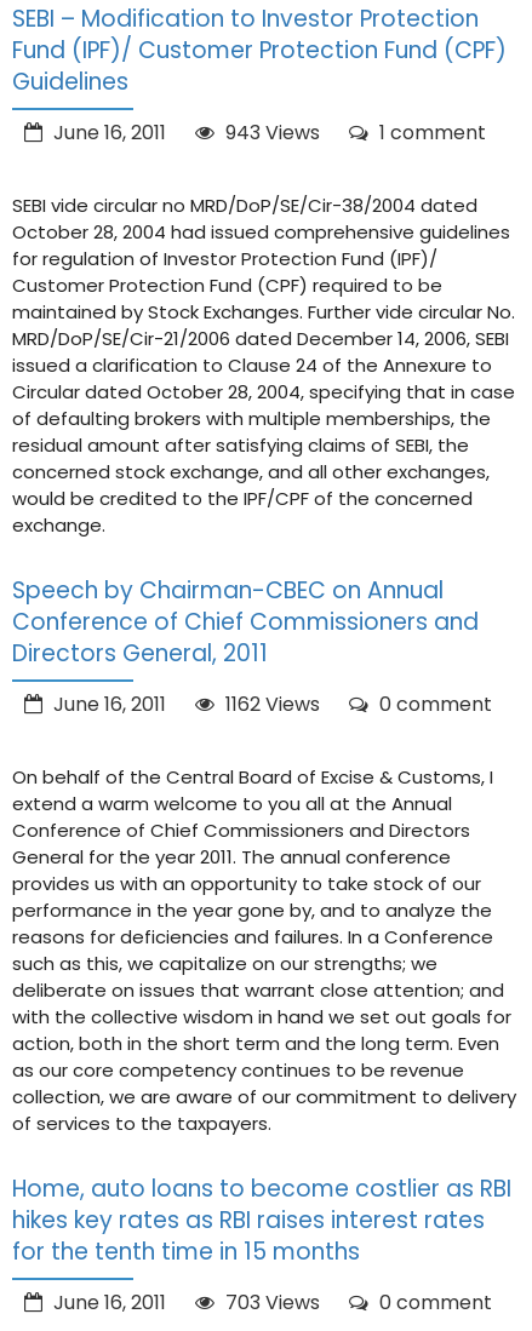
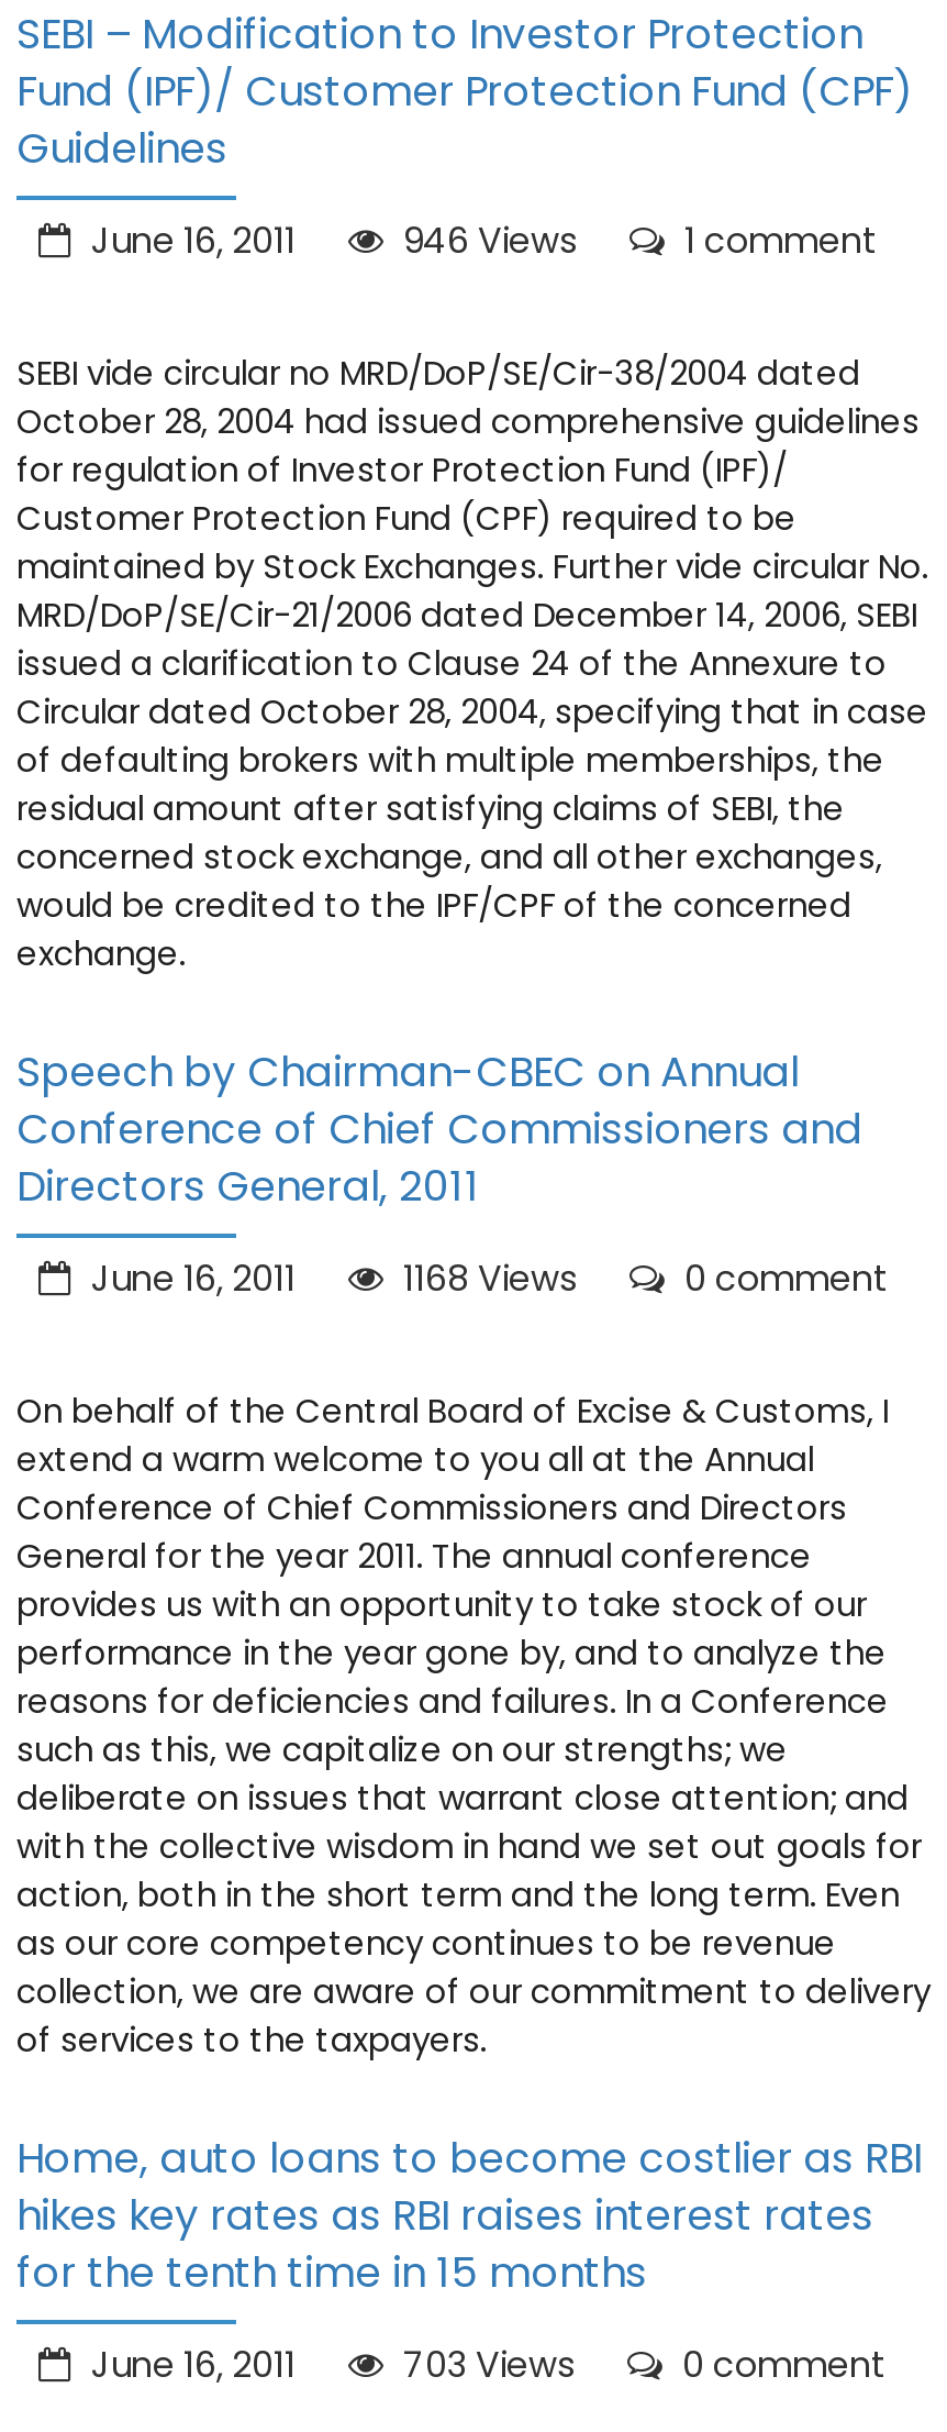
[48,119,486,147] June 16, 2011 943 Views 1 comment -> [82,215,878,266] June 16, 2011 946 Views 1 comment
[48,690,492,718] June 16, 2011 1162 Views 0 comment -> [82,1253,889,1304] June 16, 2011 1168 Views 0 comment

